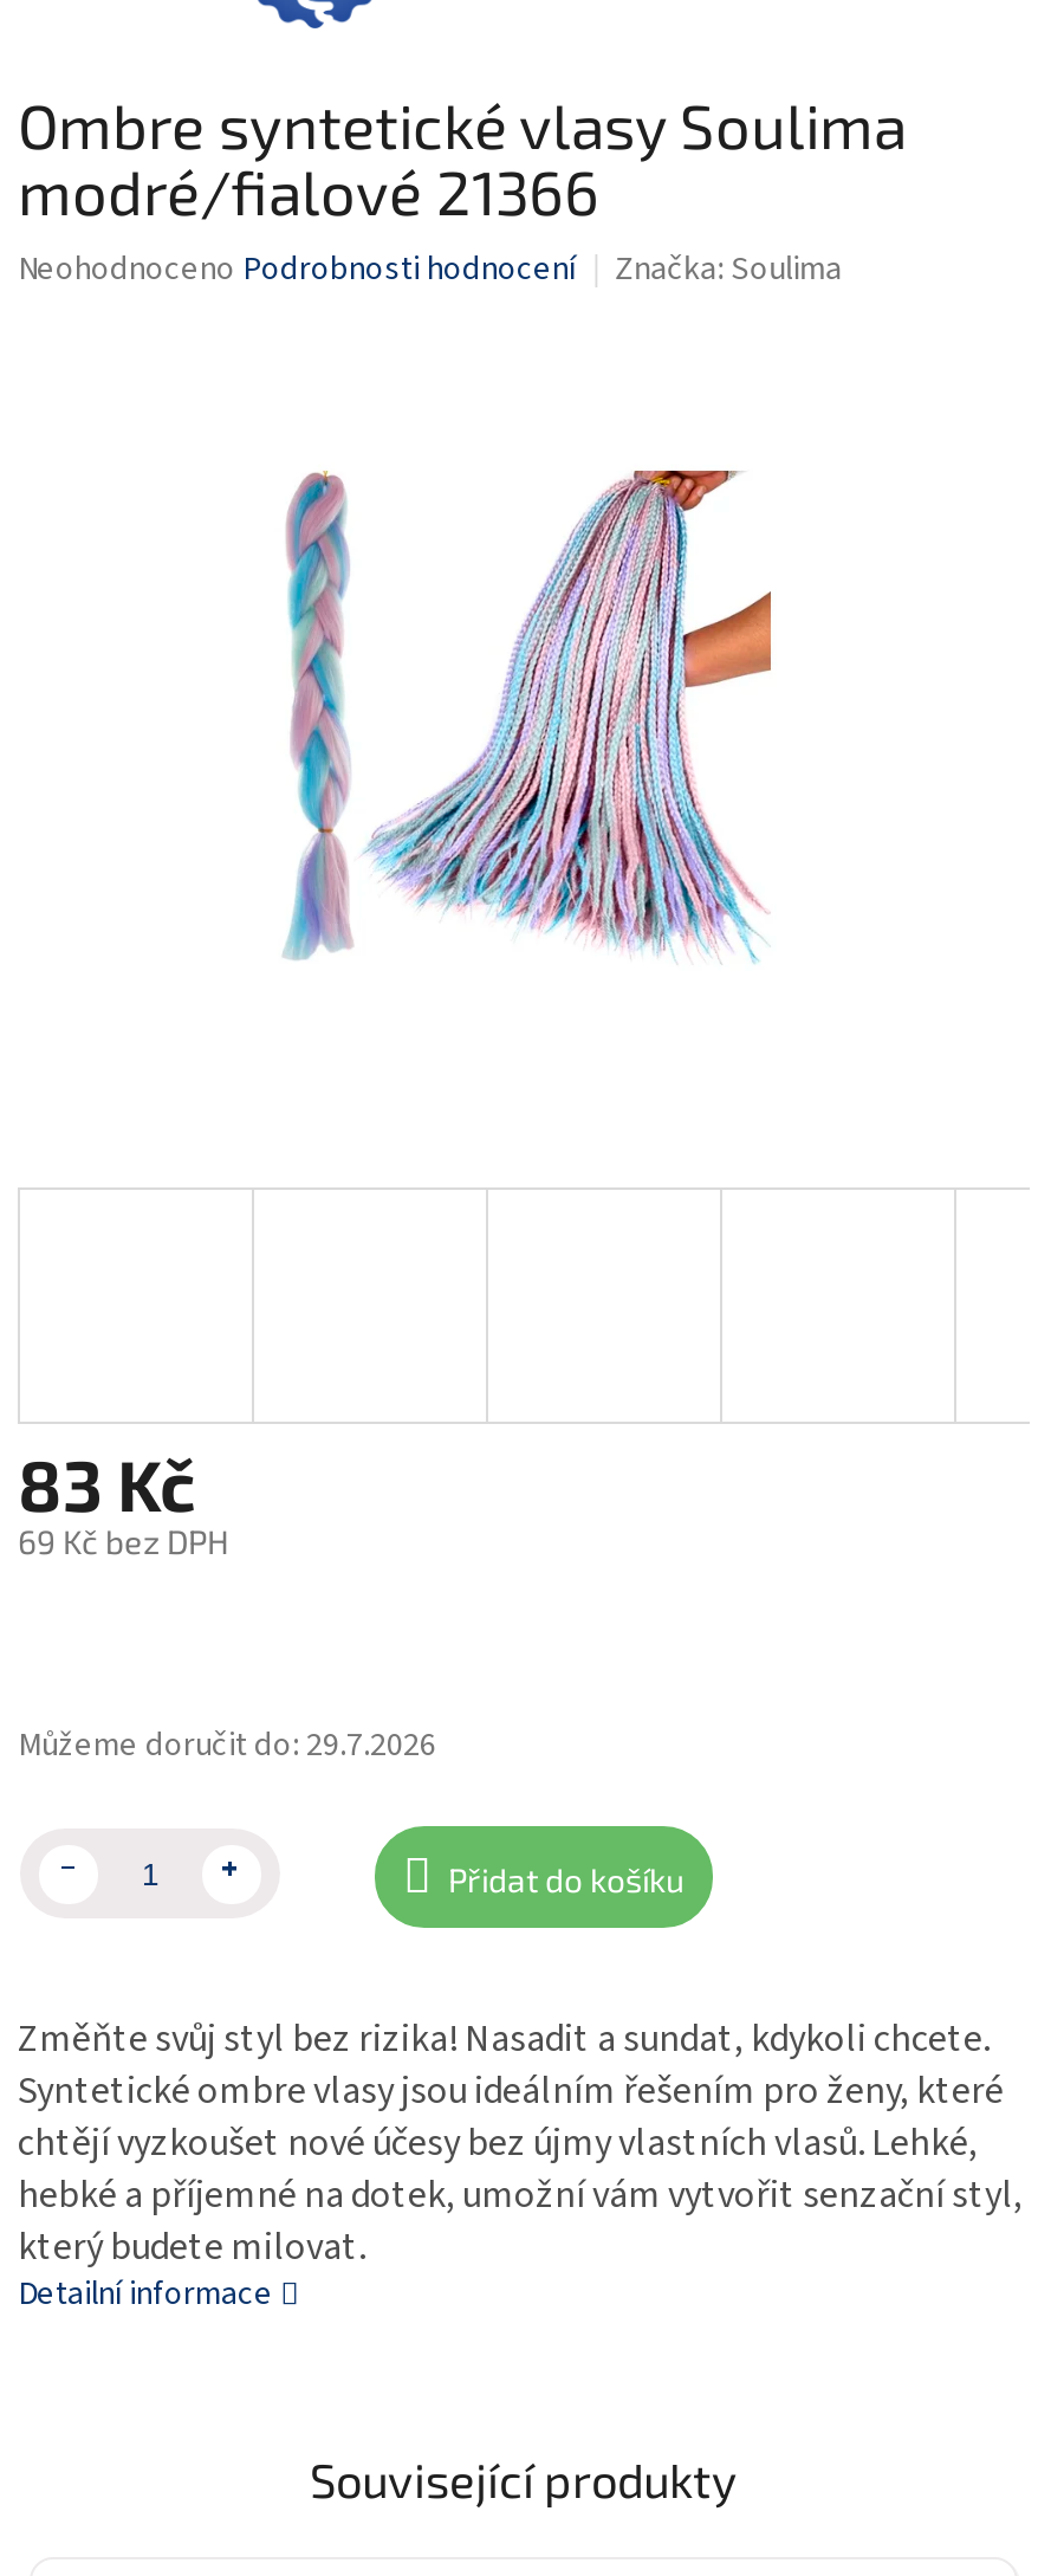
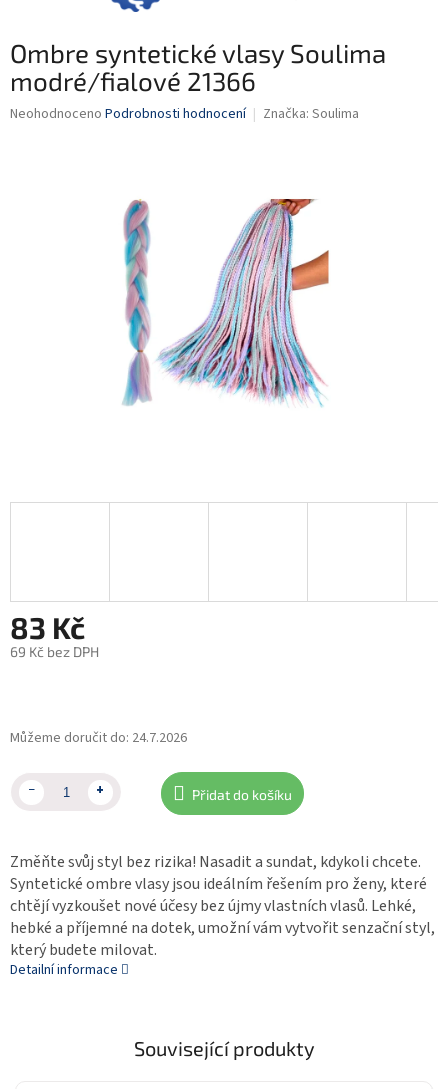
[18,1722,436,1769] Můžeme doručit do: 29.7.2026 -> [10,728,187,748] Můžeme doručit do: 24.7.2026

